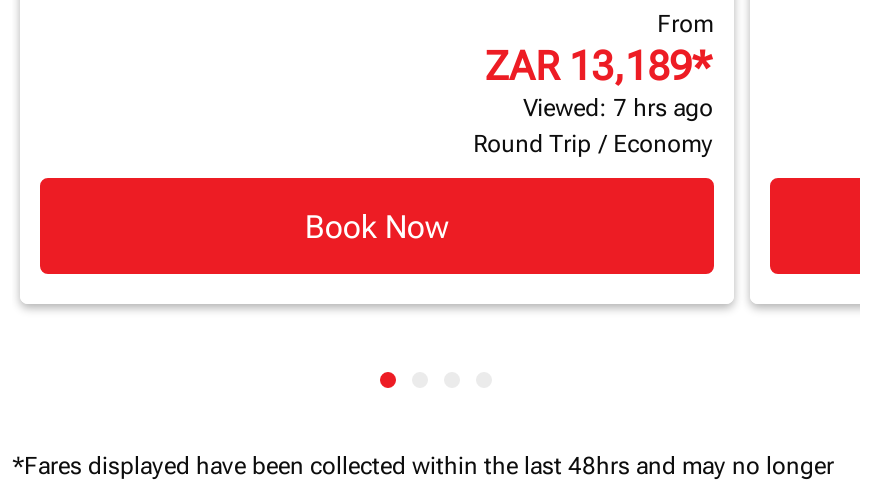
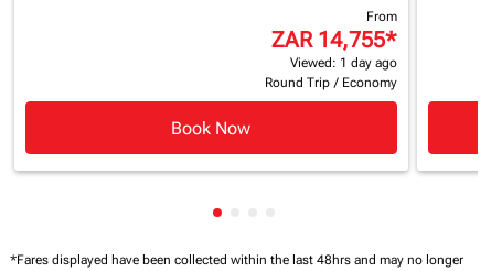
[485,42,713,90] ZAR 13,189* -> [271,26,397,53] ZAR 14,755*
[523,94,713,122] Viewed: 7 hrs ago -> [290,55,397,71] Viewed: 1 day ago

